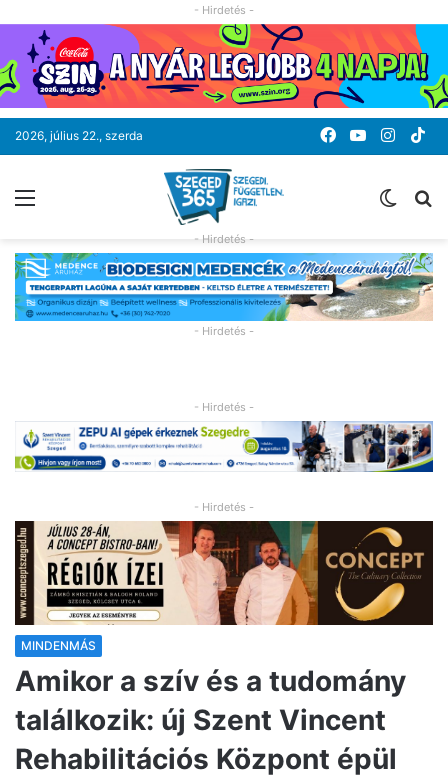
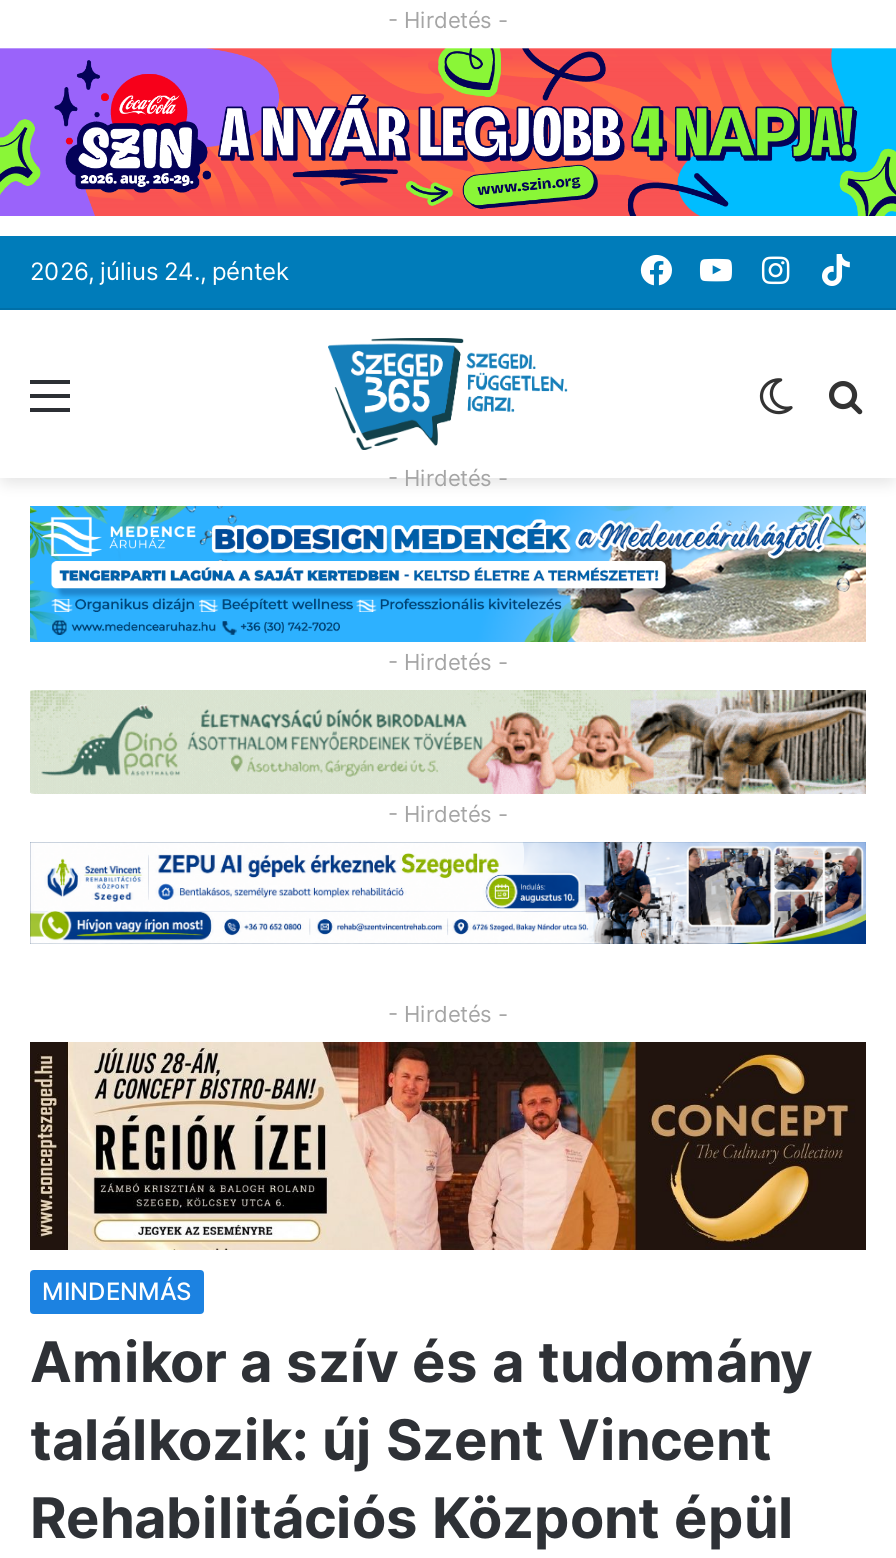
[15,128,143,143] 2026, július 22., szerda -> [30,256,290,286] 2026, július 24., péntek
none -> [30,688,868,796] [image]

